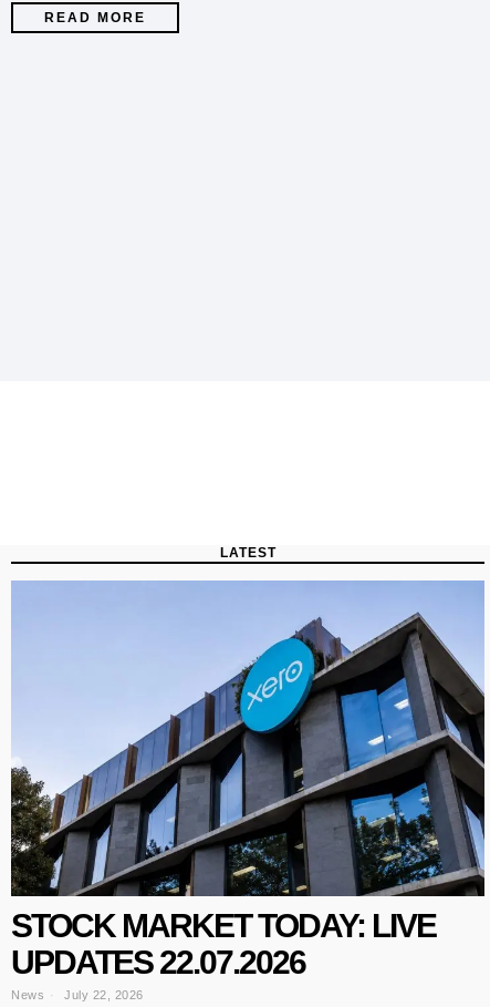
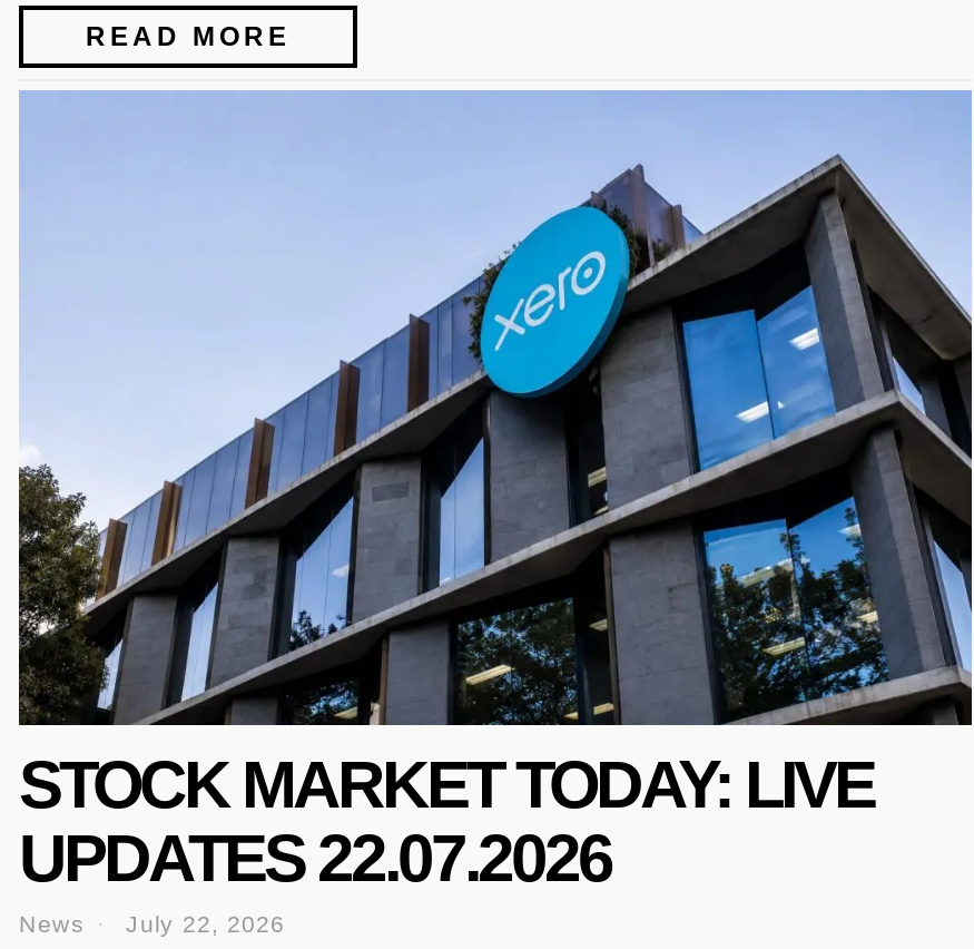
[220,545,276,560] LATEST -> none

